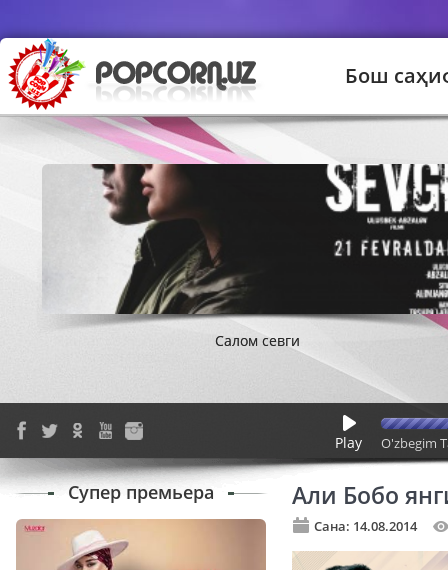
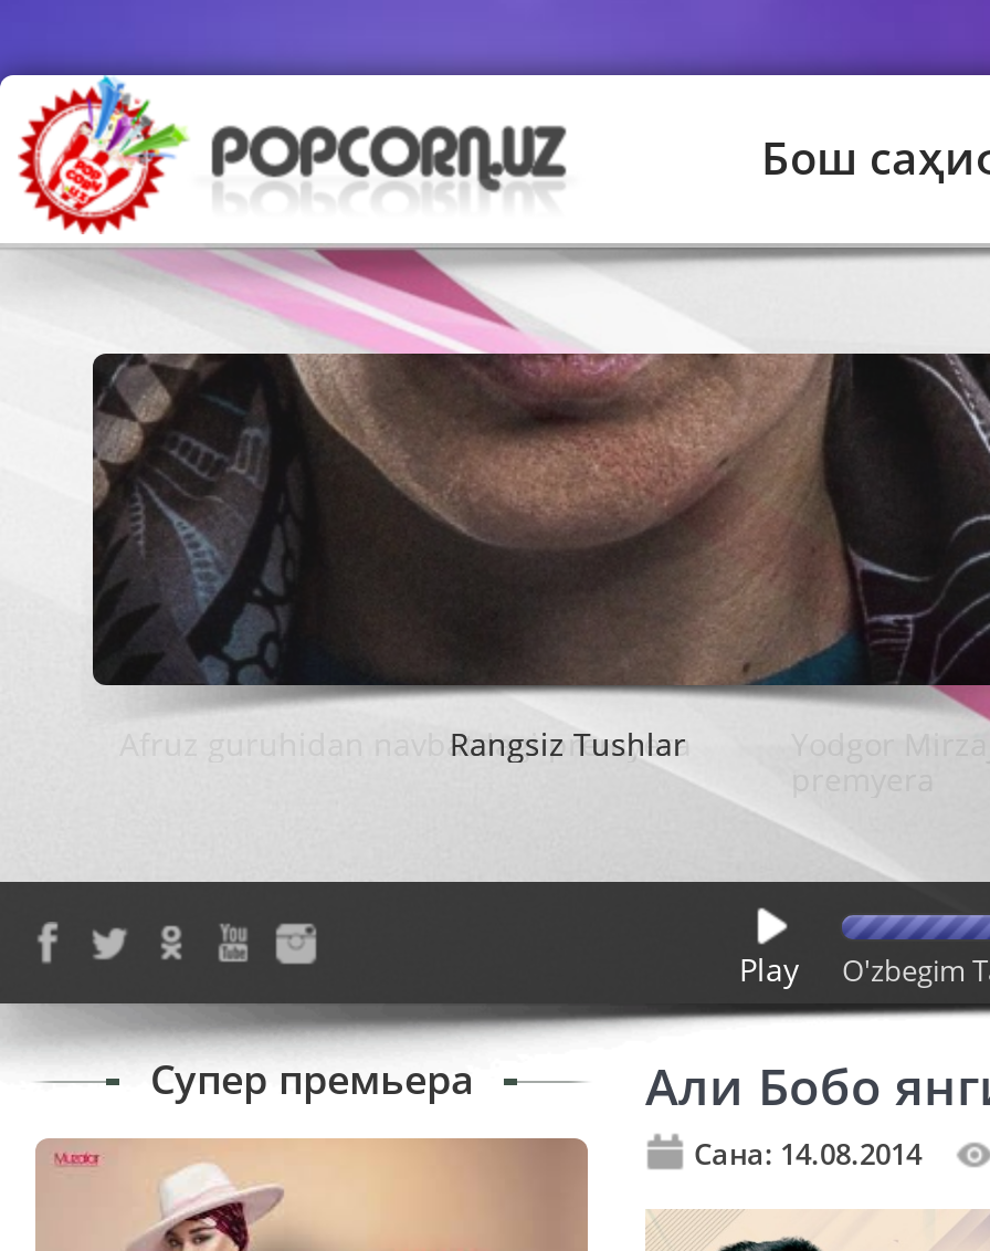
[42,163,445,350] [image] | Салом севги -> [91,351,983,765] [image] | Rangsiz Tushlar

